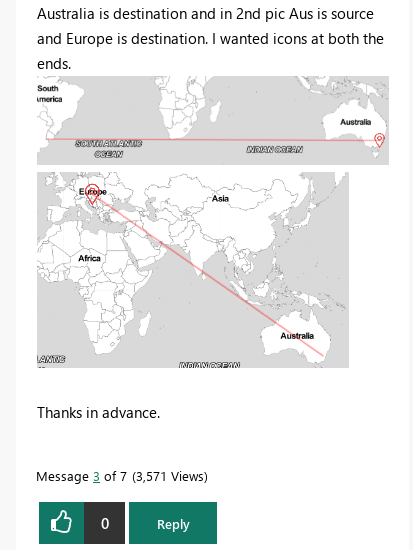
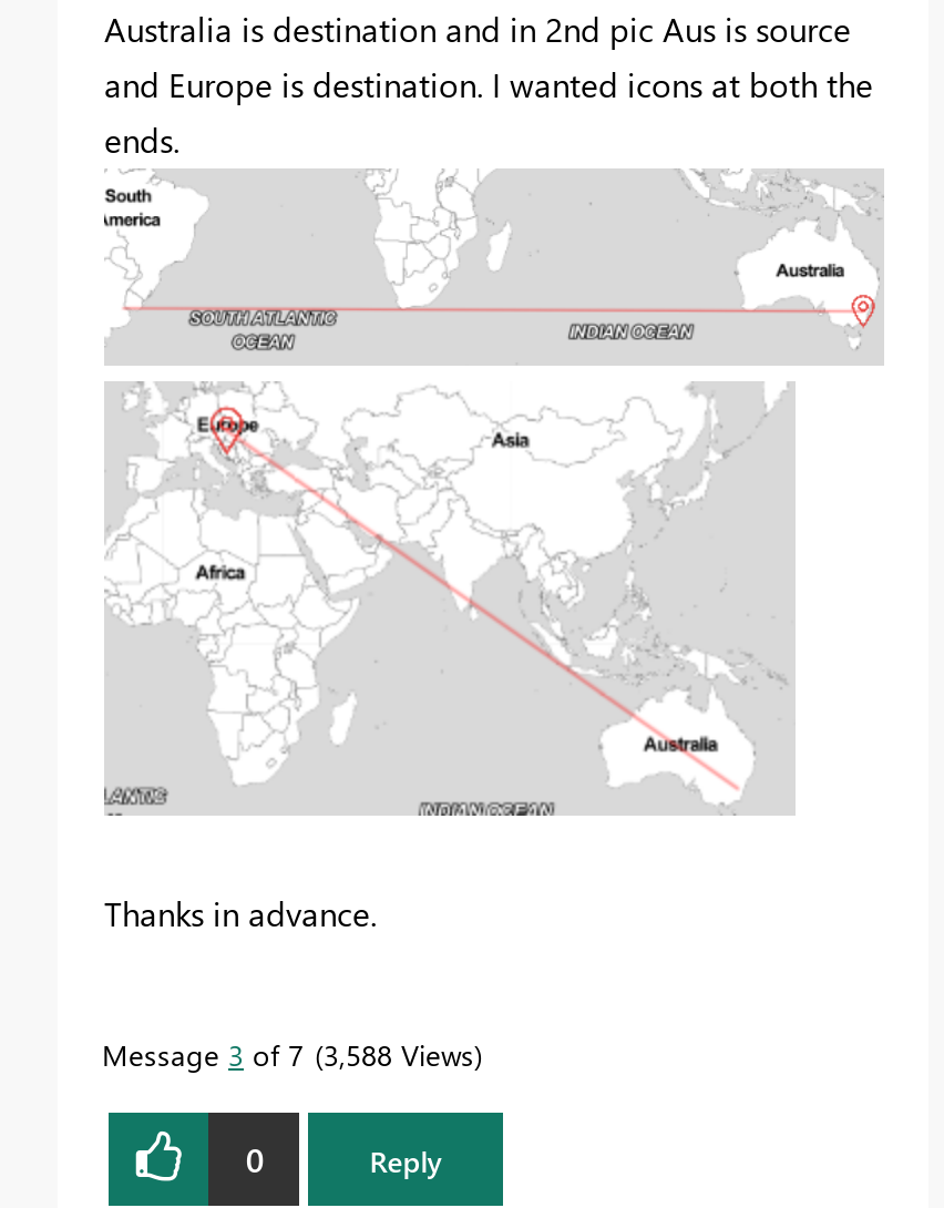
[36,467,204,484] Message 3 of 7 3,571 Views -> [102,1036,474,1073] Message 3 of 7 3,588 Views

